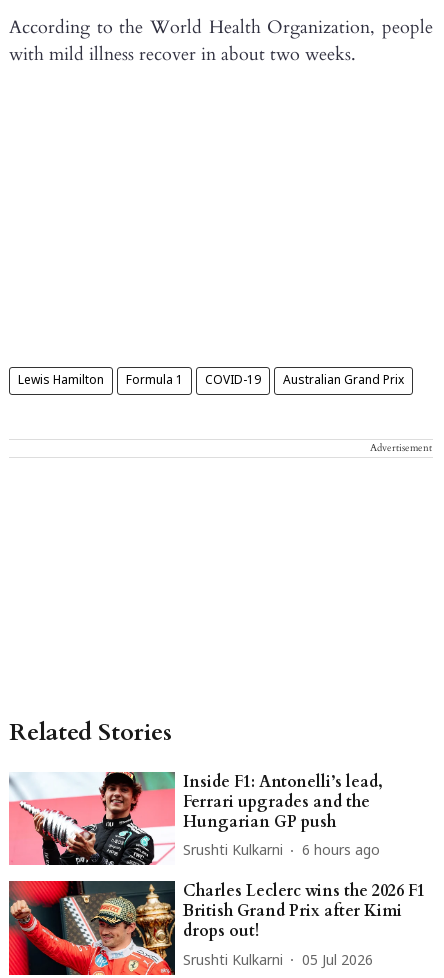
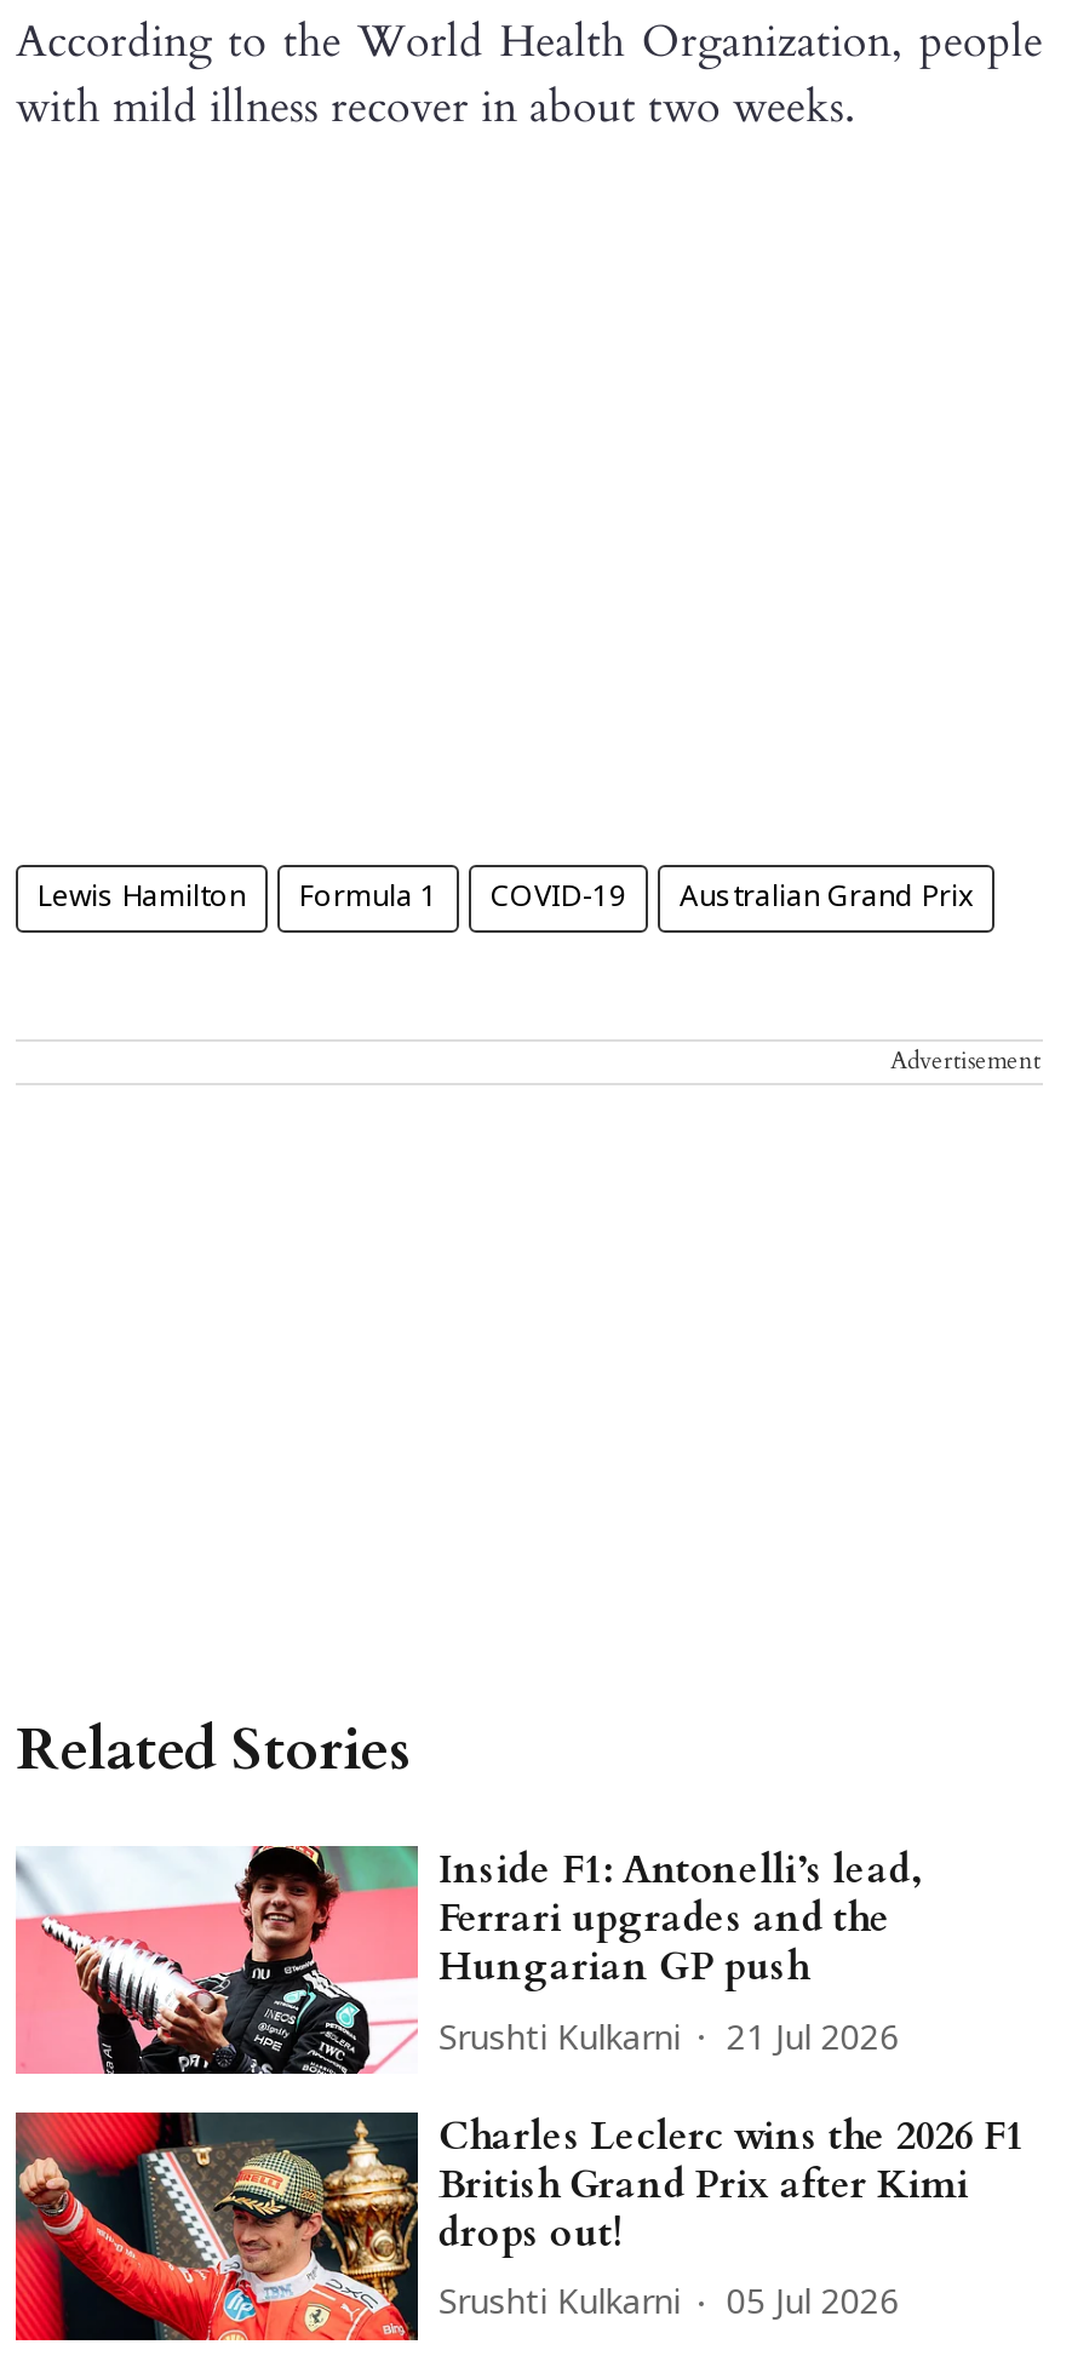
[183,843,380,860] Srushti Kulkarni 6 hours ago -> [438,2020,899,2062] Srushti Kulkarni 21 Jul 2026

